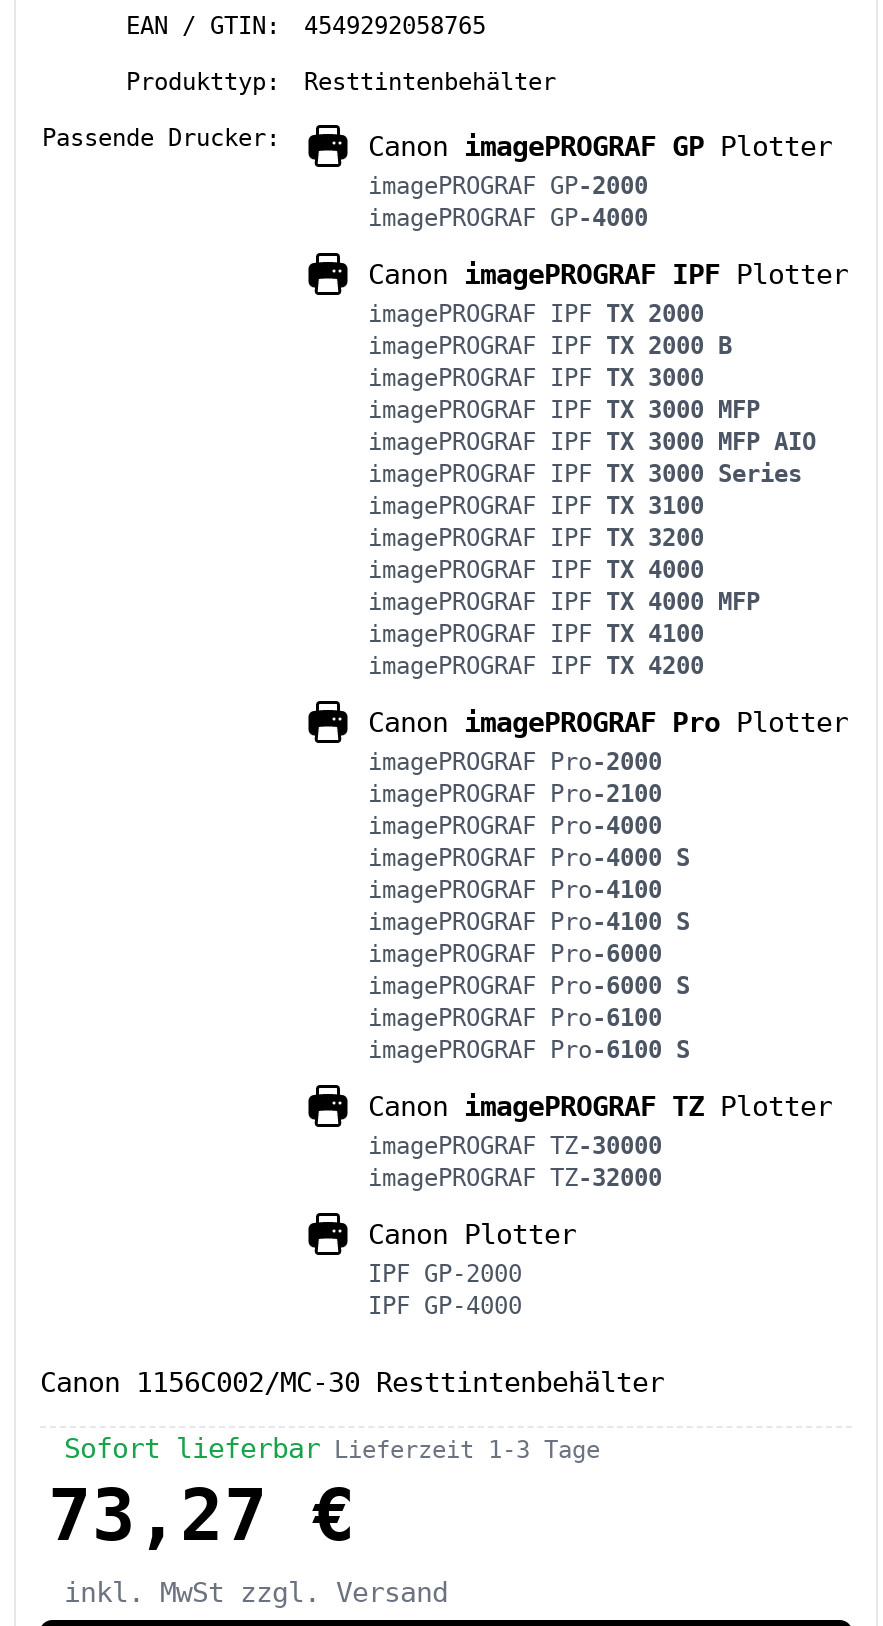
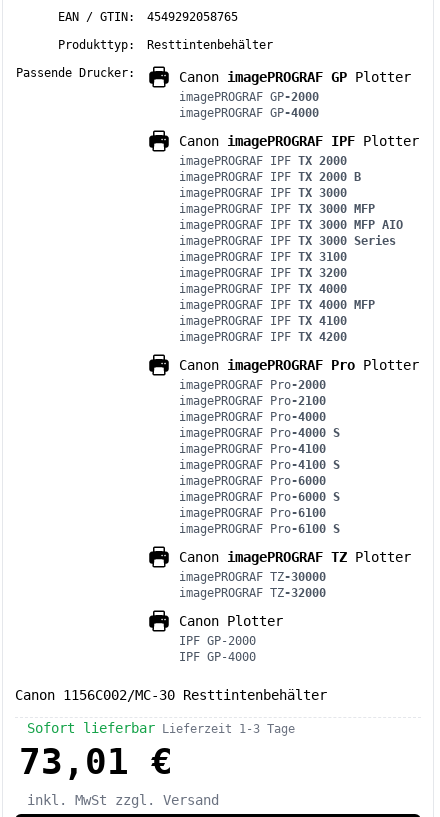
[48,1475,356,1557] 73,27 € -> [19,741,173,782] 73,01 €

